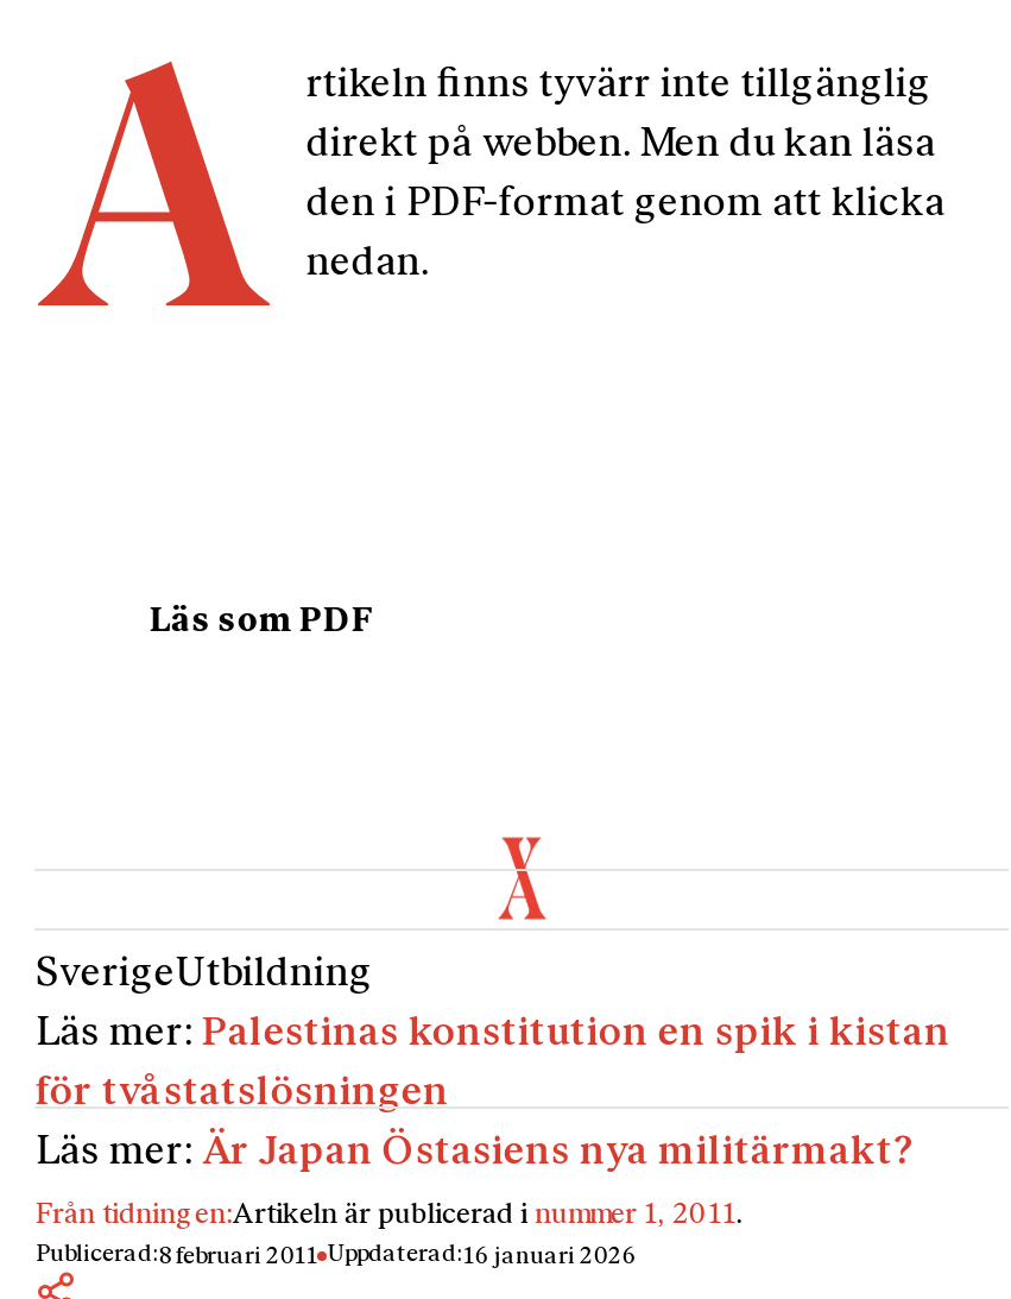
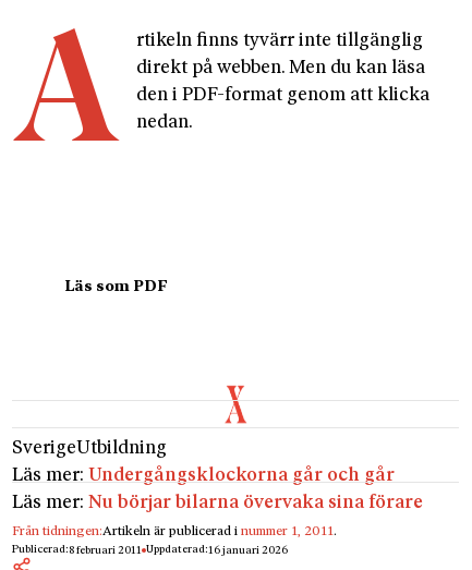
[35,1014,950,1173] Läs mer: Palestinas konstitution en spik i kistan | för tvåstatslösningen | Läs mer: Är Japan Östasiens nya militärmakt? -> [12,466,423,512] Läs mer: Undergångsklockorna går och går | Läs mer: Nu börjar bilarna övervaka sina förare

